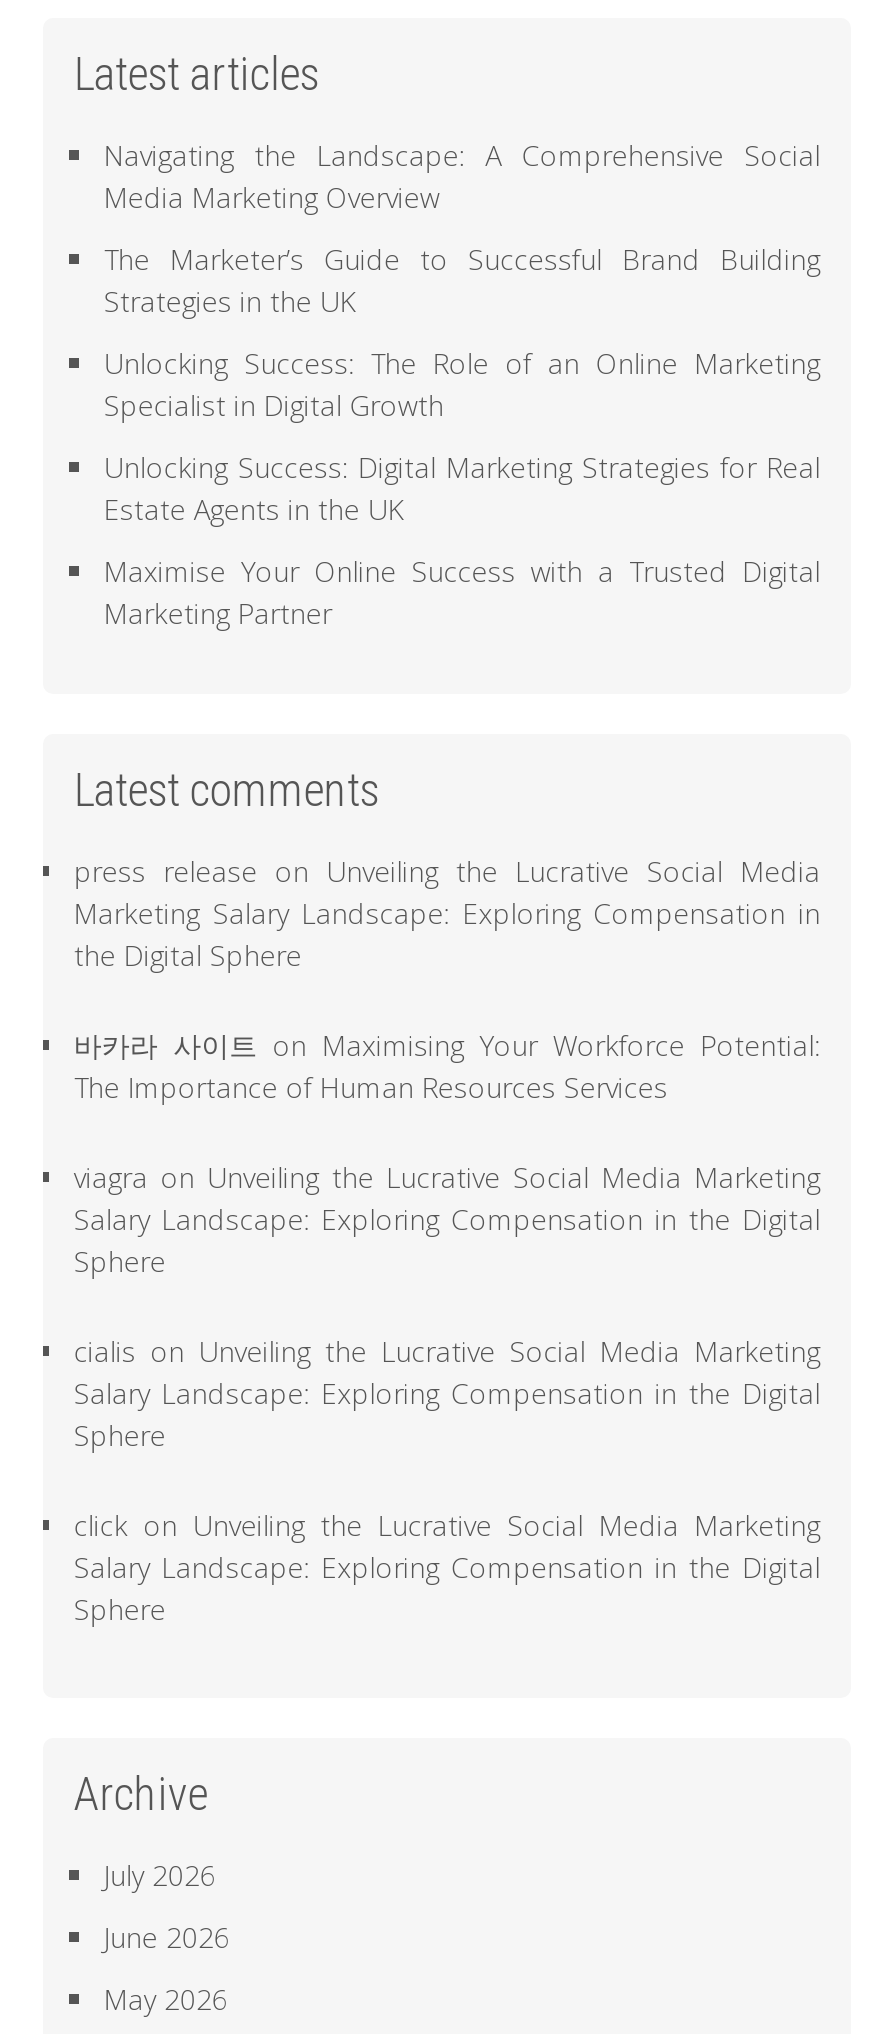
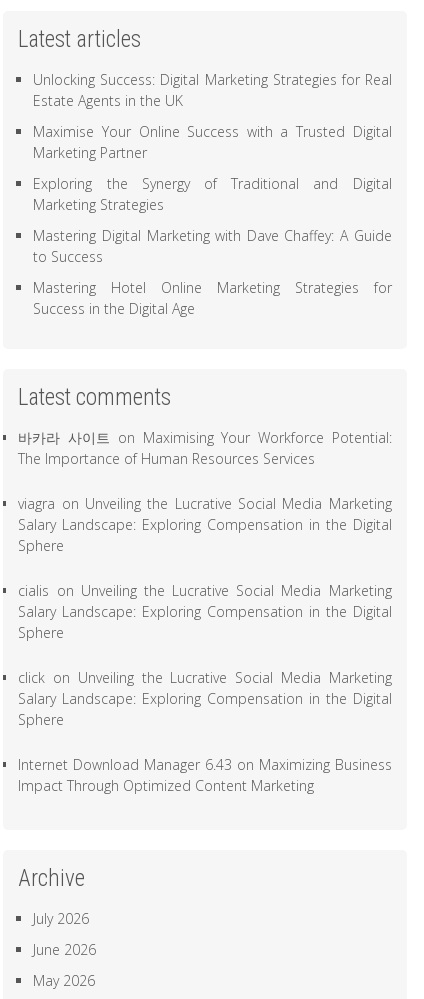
[104,136,820,424] Navigating the Landscape: A Comprehensive Social | Media Marketing Overview | The Marketer’s Guide to Successful Brand Building | Strategies in the UK | Unlocking Success: The Role of an Online Marketing | Specialist in Digital Growth -> none
moved [104,448,820,632] -> [33,70,392,162]: Unlocking Success: Digital Marketing Strategies for Real | Estate Agents in the UK | Maximise Your Online Success with a Trusted Digital | Marketing Partner
none -> [33,174,392,318] Exploring the Synergy of Traditional and Digital | Marketing Strategies | Mastering Digital Marketing with Dave Chaffey: A Guide | to Success | Mastering Hotel Online Marketing Strategies for | Success in the Digital Age
[74,852,820,974] press release on Unveiling the Lucrative Social Media | Marketing Salary Landscape: Exploring Compensation in | the Digital Sphere -> none
moved [74,1026,820,1628] -> [18,428,392,729]: 바카라 사이트 on Maximising Your Workforce Potential: | The Importance of Human Resources Services | viagra on Unveiling the Lucrative Social Media Marketing | ... | Salary Landscape: Exploring Compensation in the Digital | Sphere
none -> [18,755,392,795] Internet Download Manager 6.43 on Maximizing Business | Impact Through Optimized Content Marketing

